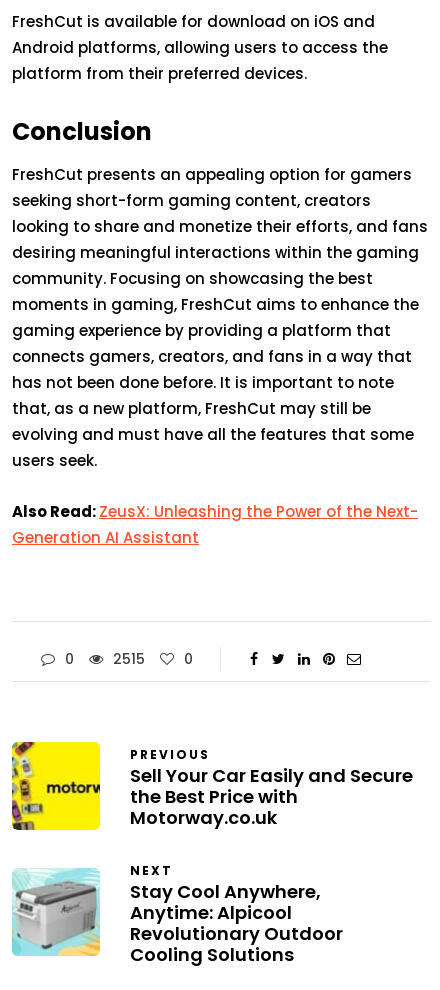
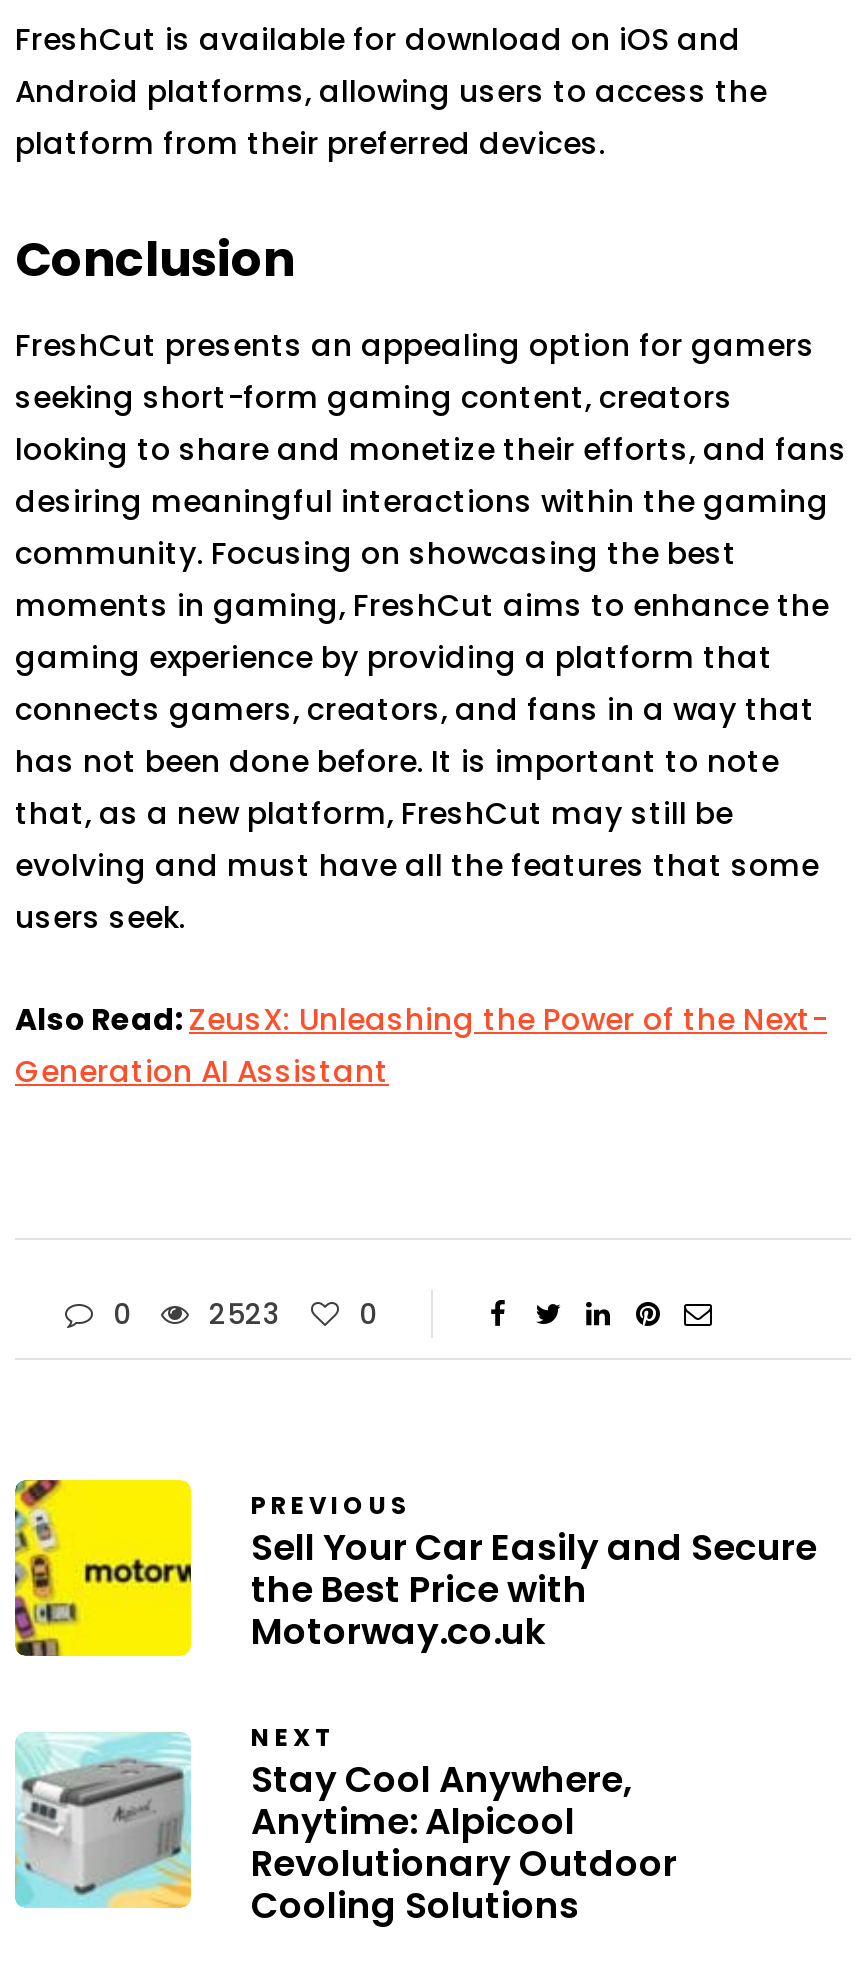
[65,649,193,669] 0 2515 0 -> [113,1293,377,1333] 0 2523 0

